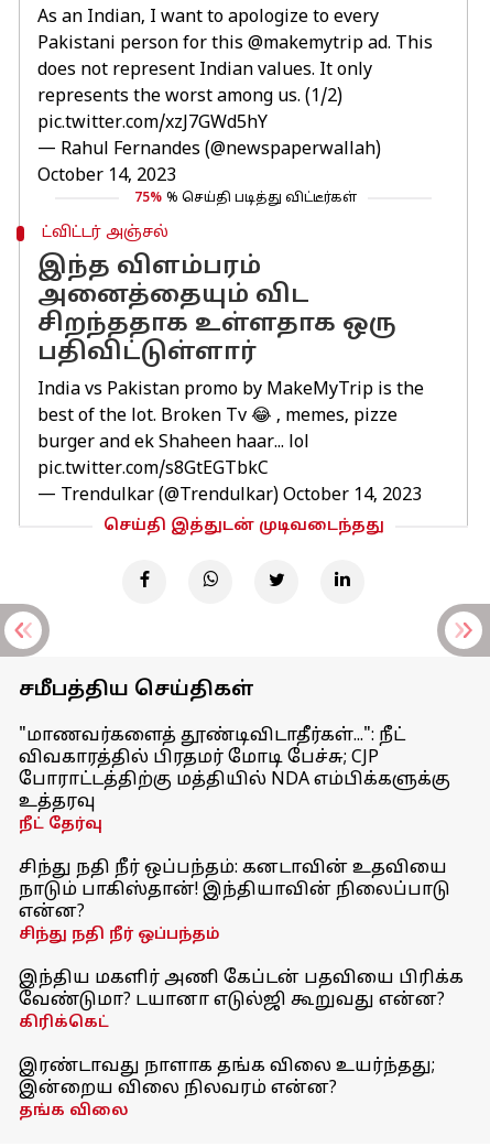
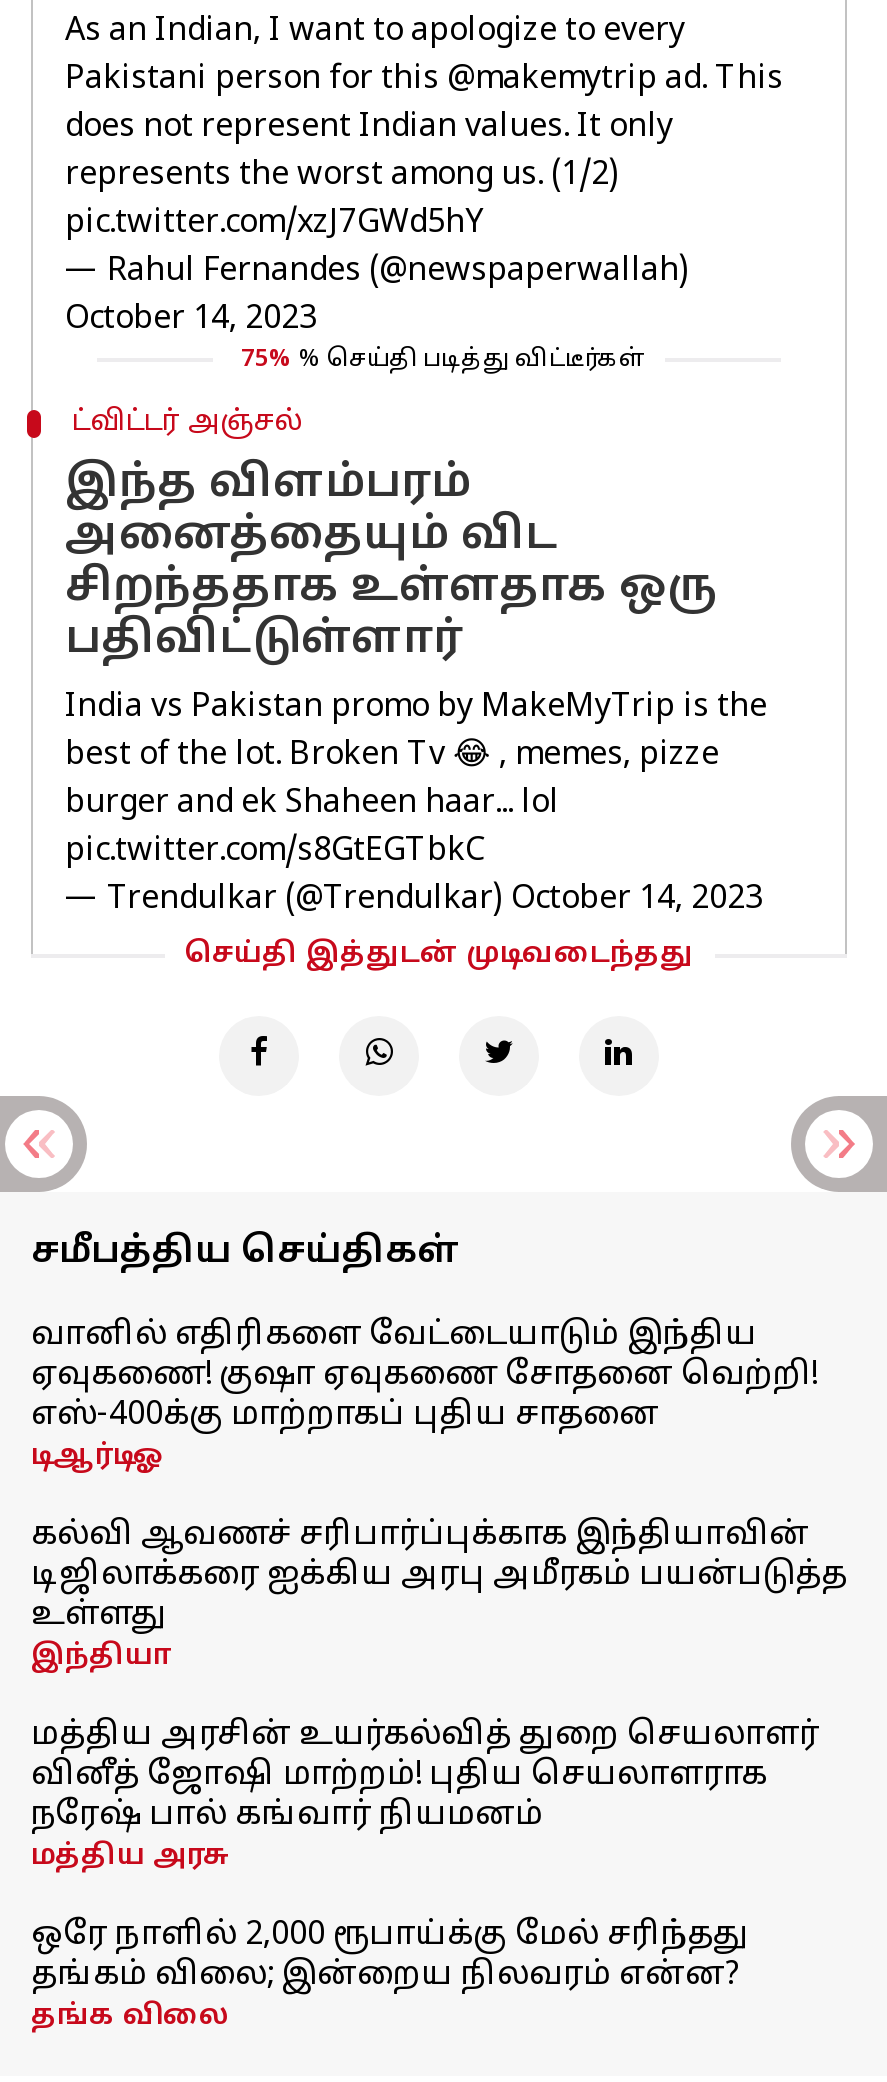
[19,725,450,834] "மாணவர்களைத் தூண்டிவிடாதீர்கள்...": நீட் | விவகாரத்தில் பிரதமர் மோடி பேச்சு; CJP | போராட்டத்திற்கு மத்தியில் NDA எம்பிக்களுக்கு | உத்தரவு | நீட் தேர்வு -> [31,1316,817,1474] வானில் எதிரிகளை வேட்டையாடும் இந்திய | ஏவுகணை! குஷா ஏவுகணை சோதனை வெற்றி! | எஸ்-400க்கு மாற்றாகப் புதிய சாதனை | டிஆர்டிஓ
[19,857,450,944] சிந்து நதி நீர் ஒப்பந்தம்: கனடாவின் உதவியை | நாடும் பாகிஸ்தான்! இந்தியாவின் நிலைப்பாடு | என்ன? | சிந்து நதி நீர் ஒப்பந்தம் -> [31,1516,847,1674] கல்வி ஆவணச் சரிபார்ப்புக்காக இந்தியாவின் | டிஜிலாக்கரை ஐக்கிய அரபு அமீரகம் பயன்படுத்த | உள்ளது | இந்தியா
[19,967,464,1032] இந்திய மகளிர் அணி கேப்டன் பதவியை பிரிக்க | வேண்டுமா? டயானா எடுல்ஜி கூறுவது என்ன? | கிரிக்கெட் -> [31,1716,819,1874] மத்திய அரசின் உயர்கல்வித் துறை செயலாளர் | வினீத் ஜோஷி மாற்றம்! புதிய செயலாளராக | நரேஷ் பால் கங்வார் நியமனம் | மத்திய அரசு
[19,1056,435,1100] இரண்டாவது நாளாக தங்க விலை உயர்ந்தது; | இன்றைய விலை நிலவரம் என்ன? -> [31,1916,749,1996] ஒரே நாளில் 2,000 ரூபாய்க்கு மேல் சரிந்தது | தங்கம் விலை; இன்றைய நிலவரம் என்ன?

